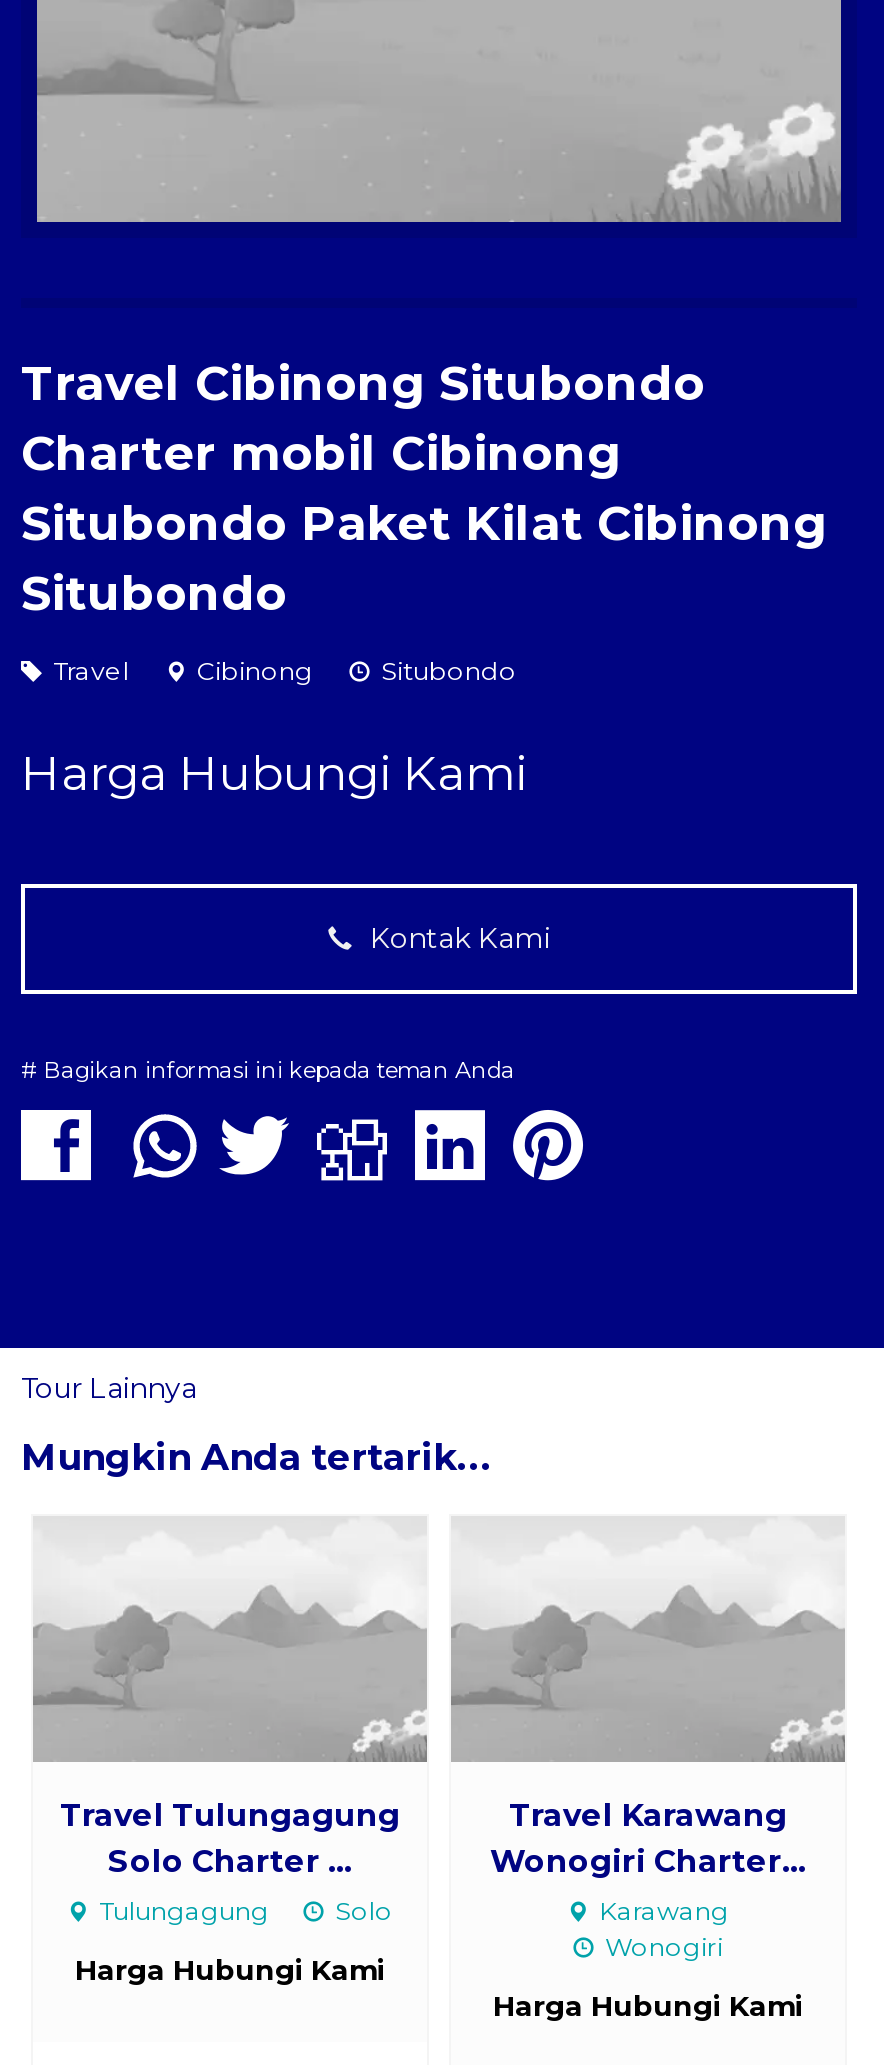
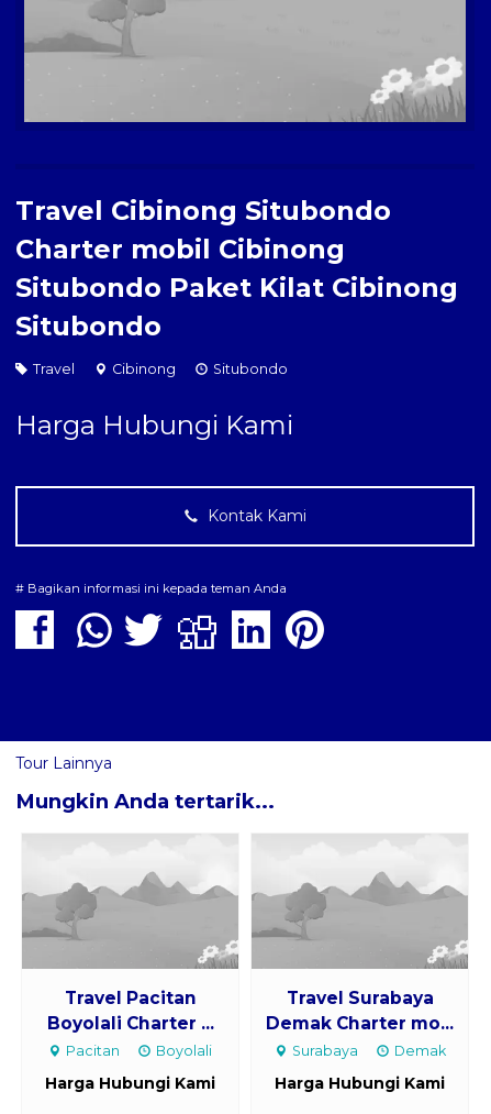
[60,1797,400,1927] Travel Tulungagung | Solo Charter ... | Tulungagung | Solo -> [47,988,214,1060] Travel Pacitan | Boyolali Charter ... | Pacitan | Boyolali
[490,1797,806,1963] Travel Karawang | Wonogiri Charter... | Karawang | Wonogiri -> [266,988,454,1060] Travel Surabaya | Demak Charter mo... | Surabaya | Demak

